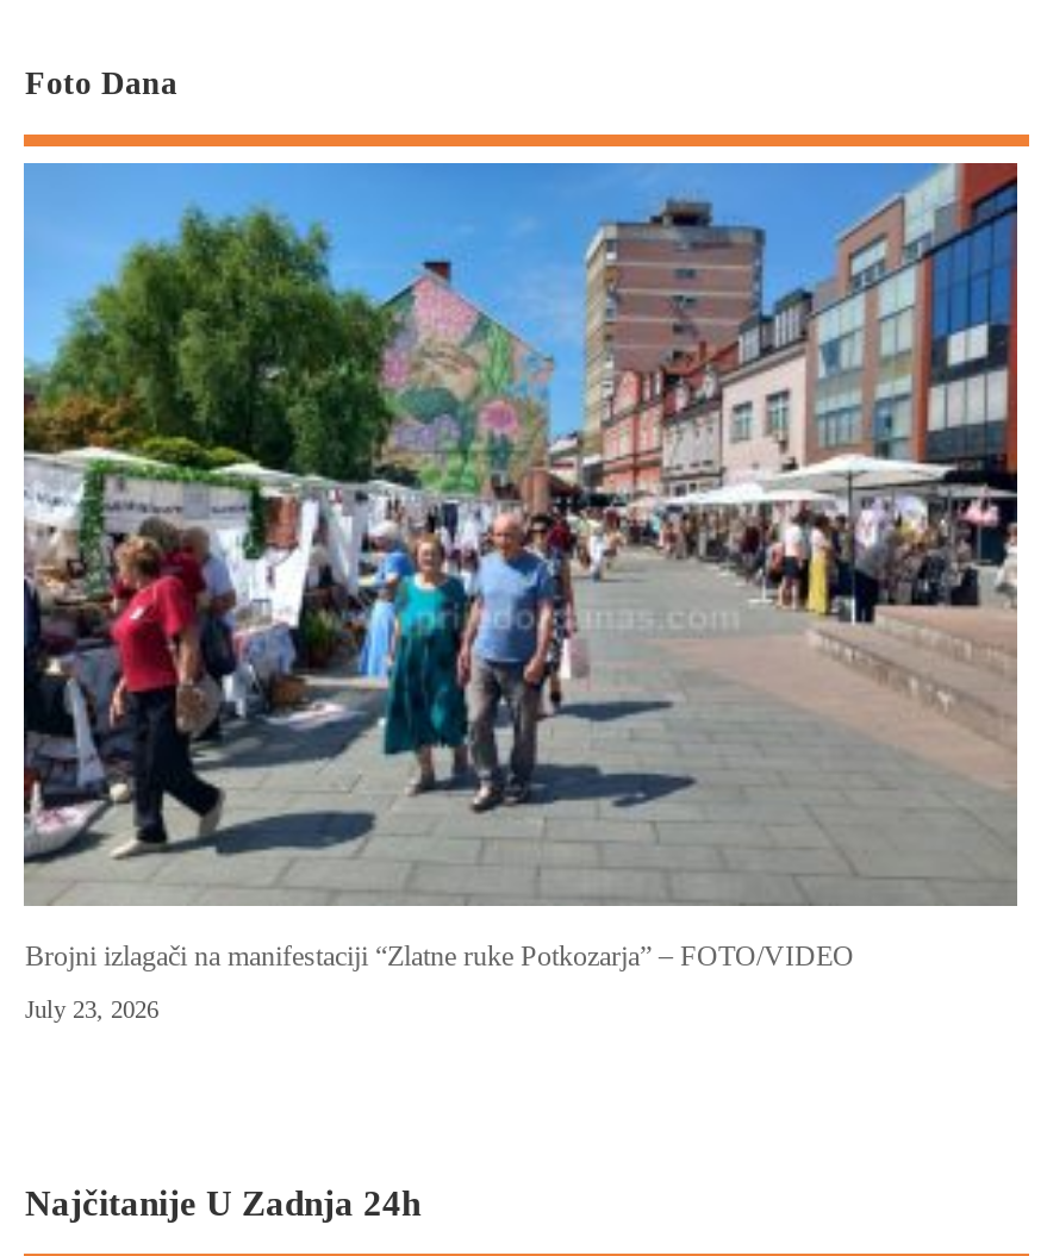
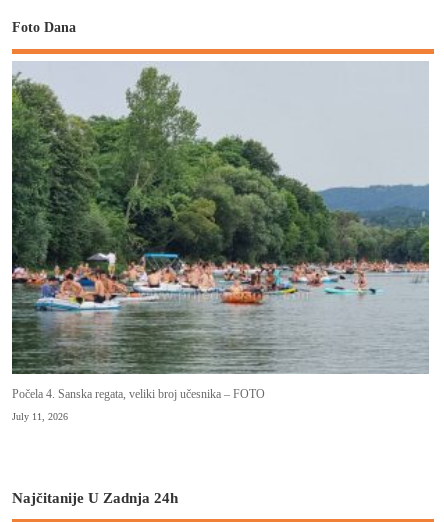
[21,133,1024,972] [image] | Brojni izlagači na manifestaciji “Zlatne ruke Potkozarja” – FOTO/VIDEO -> [11,62,430,401] [image] | Počela 4. Sanska regata, veliki broj učesnika – FOTO
[25,996,158,1022] July 23, 2026 -> [12,411,68,422] July 11, 2026

